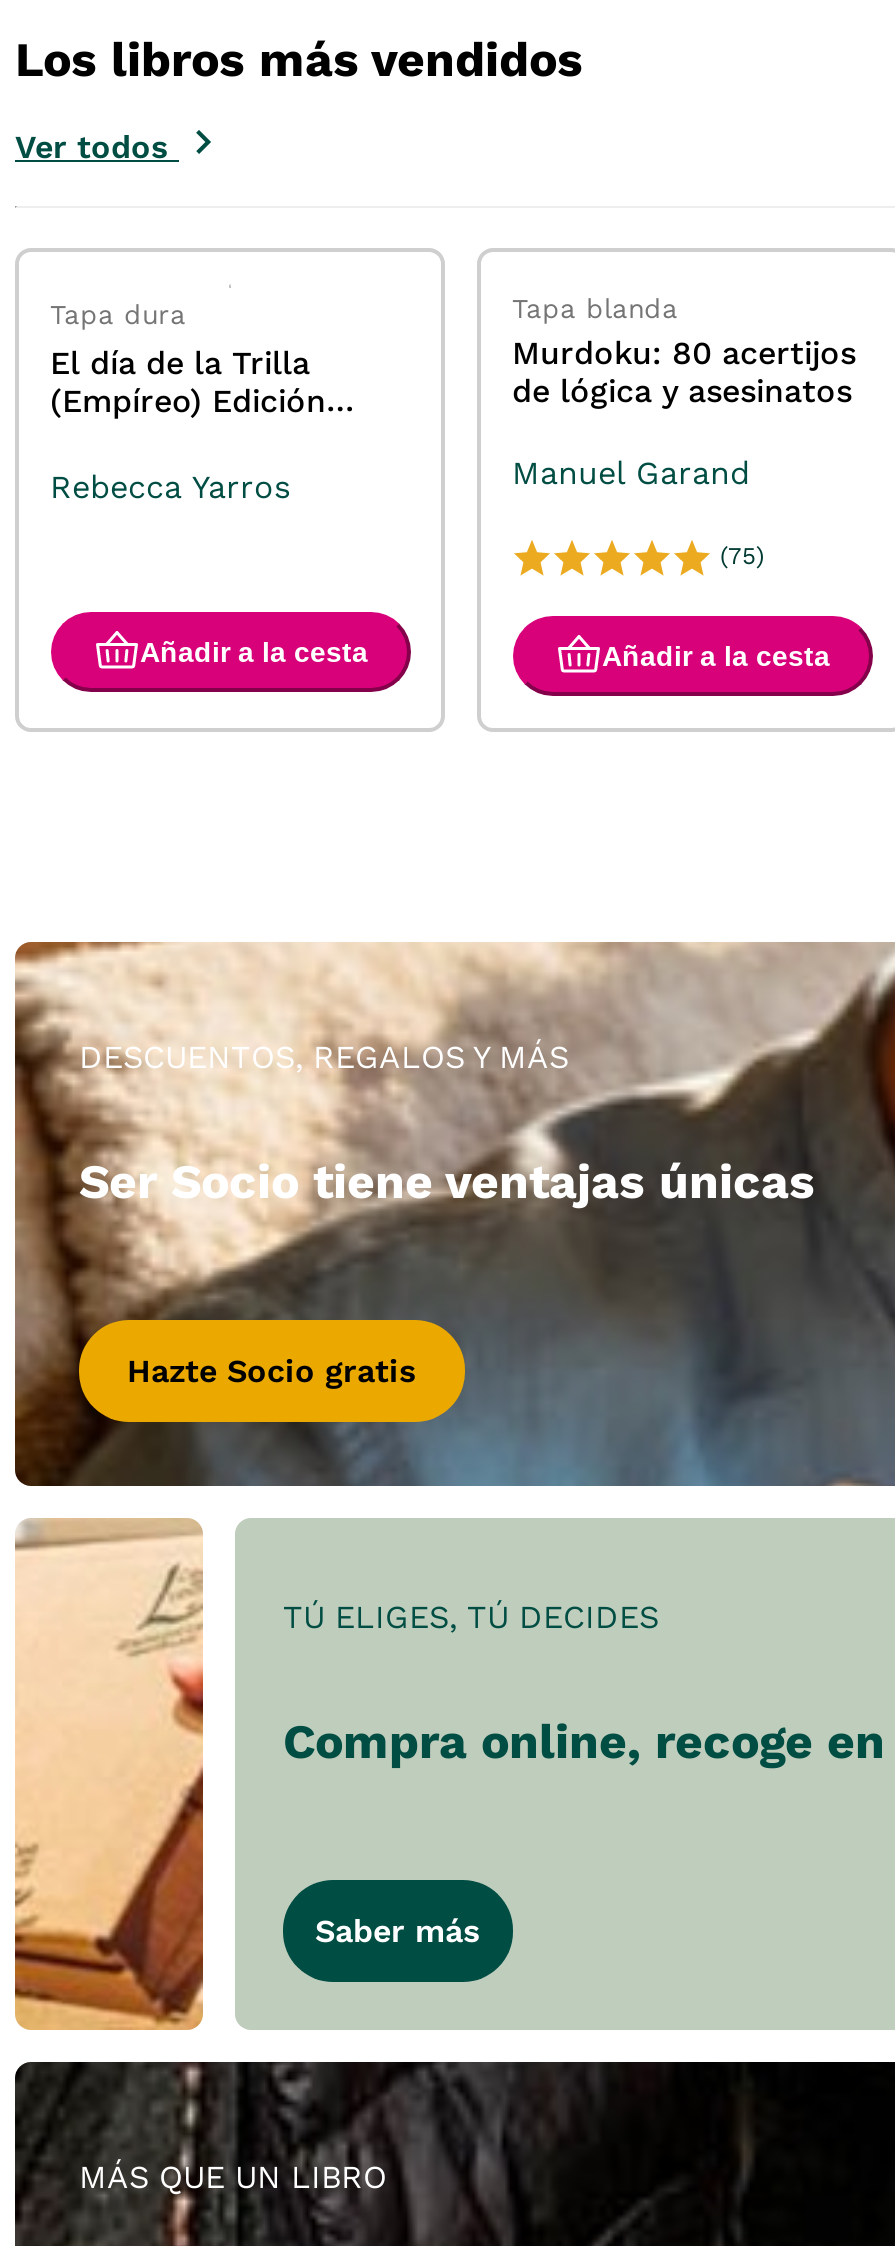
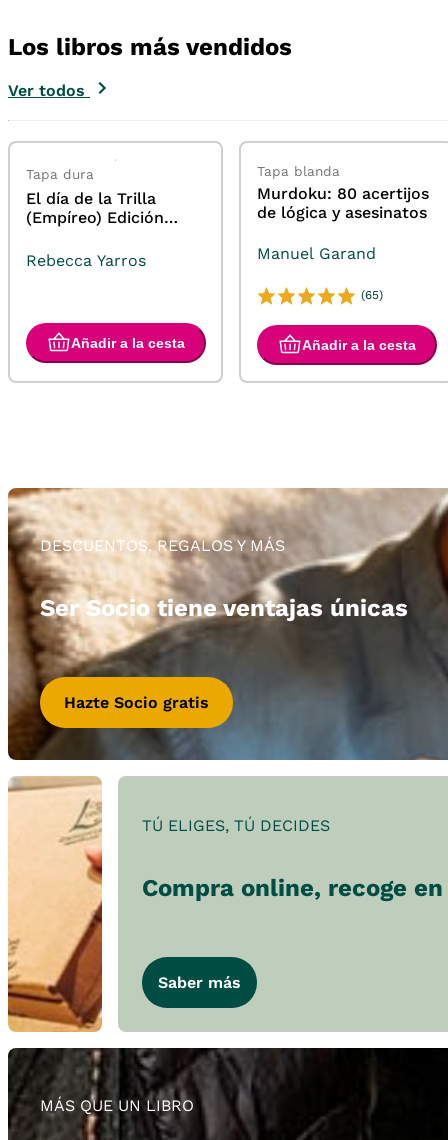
[720,542,764,570] (75) -> [360,288,382,302] (65)

